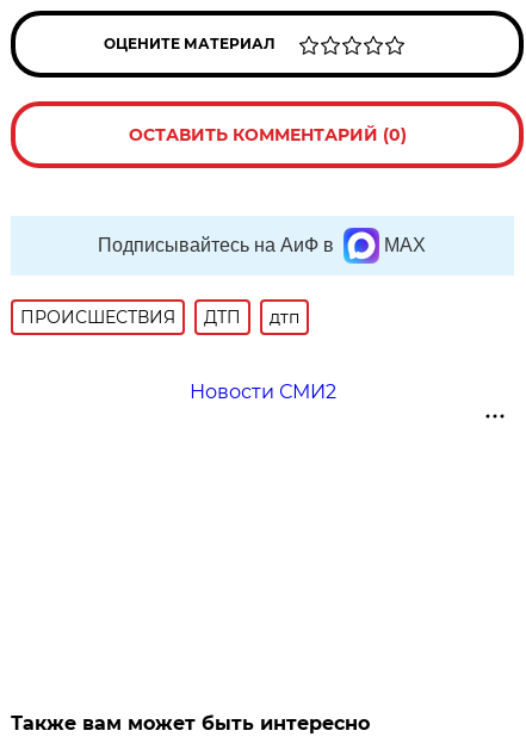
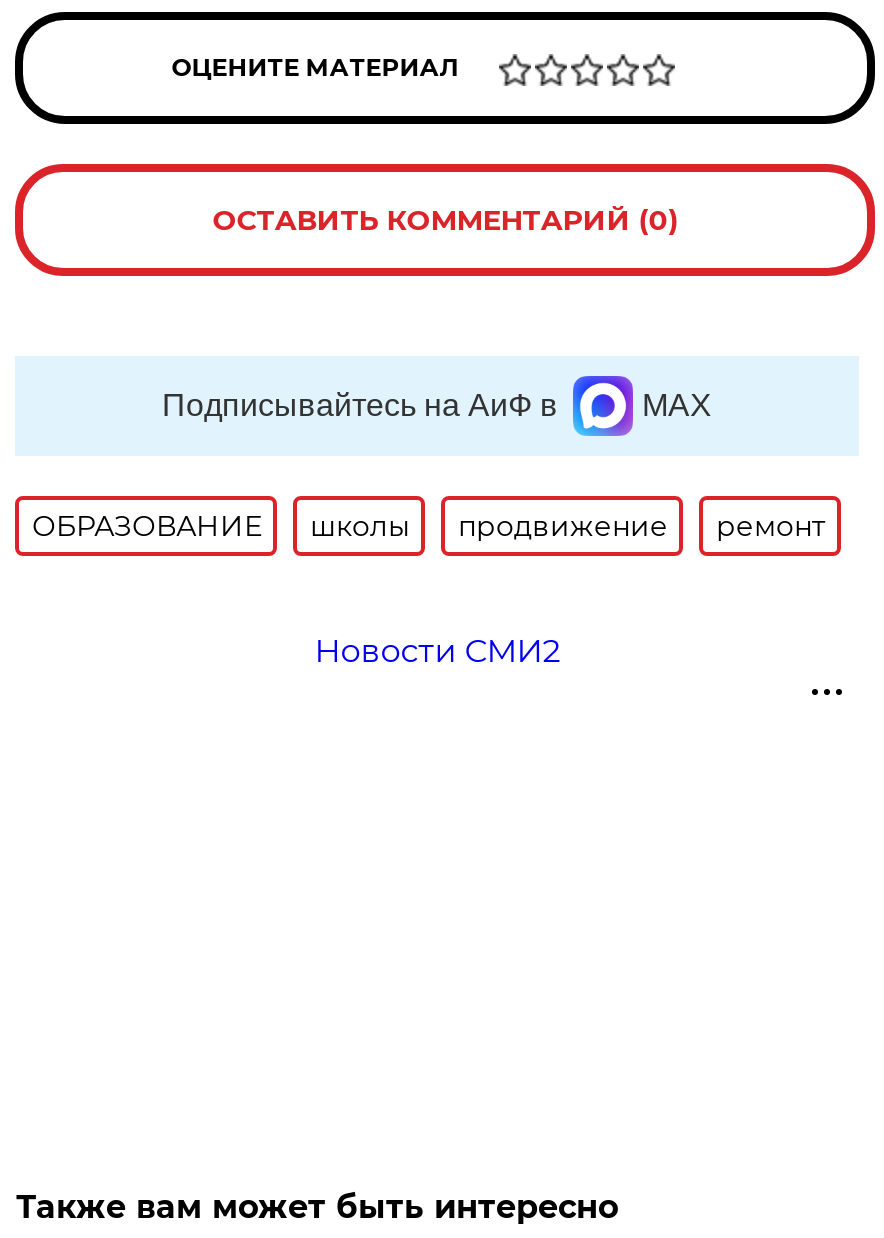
[21,306,300,328] ПРОИСШЕСТВИЯ | ДТП | дтп -> [32,508,826,544] ОБРАЗОВАНИЕ | школы | продвижение | ремонт

